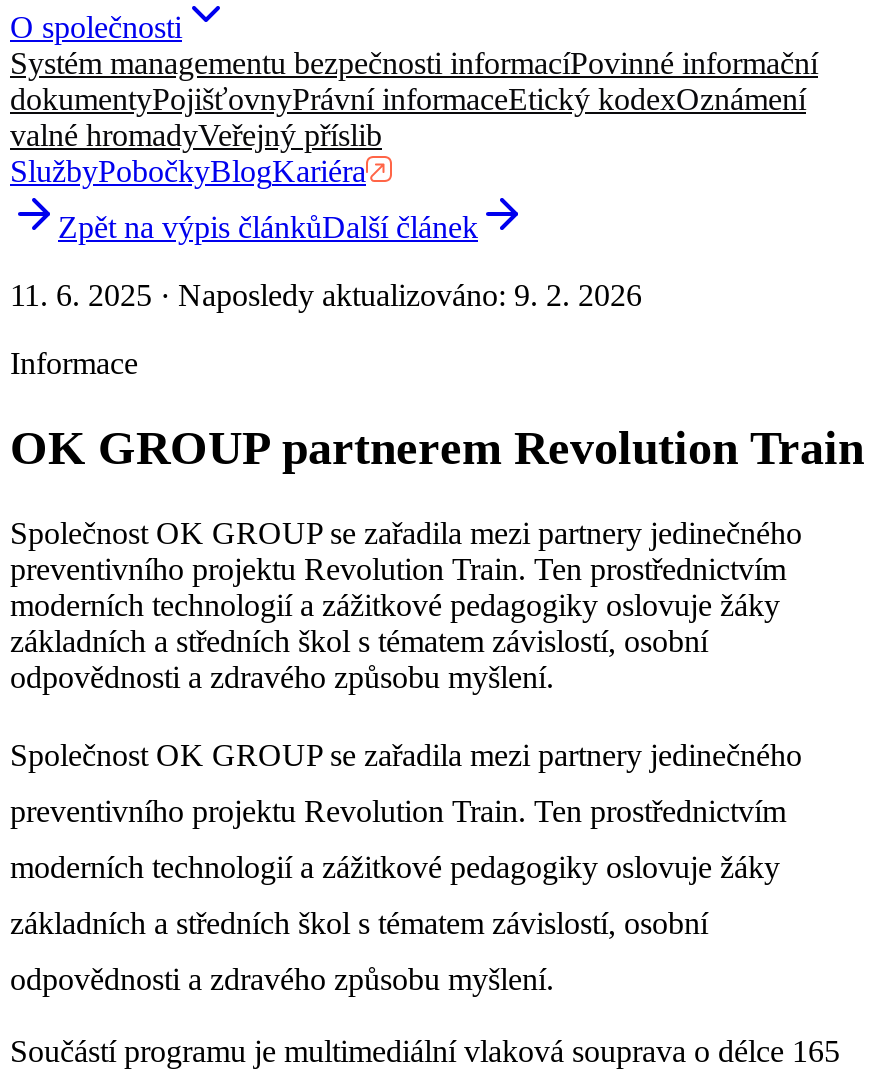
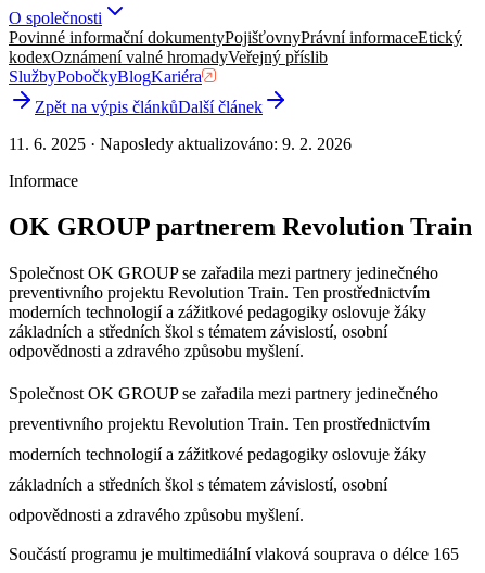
[10,46,818,152] Systém managementu bezpečnosti informacíPovinné informační | dokumentyPojišťovnyPrávní informaceEtický kodexOznámení | valné hromadyVeřejný příslib -> [9,28,462,66] Povinné informační dokumentyPojišťovnyPrávní informaceEtický | kodexOznámení valné hromadyVeřejný příslib

